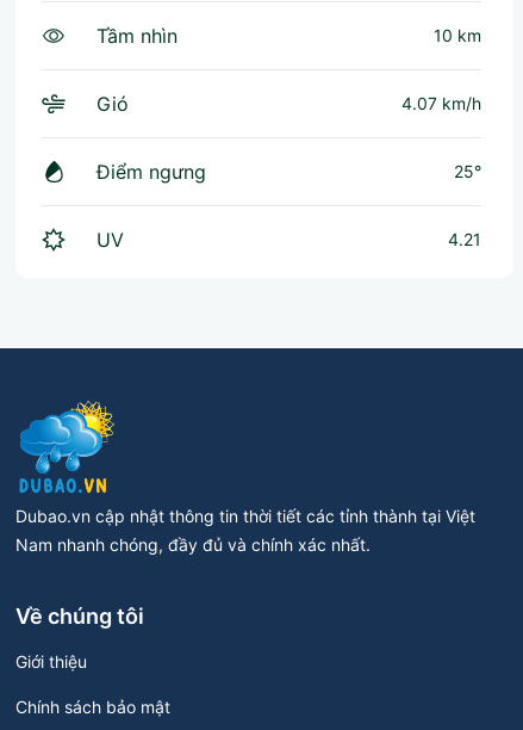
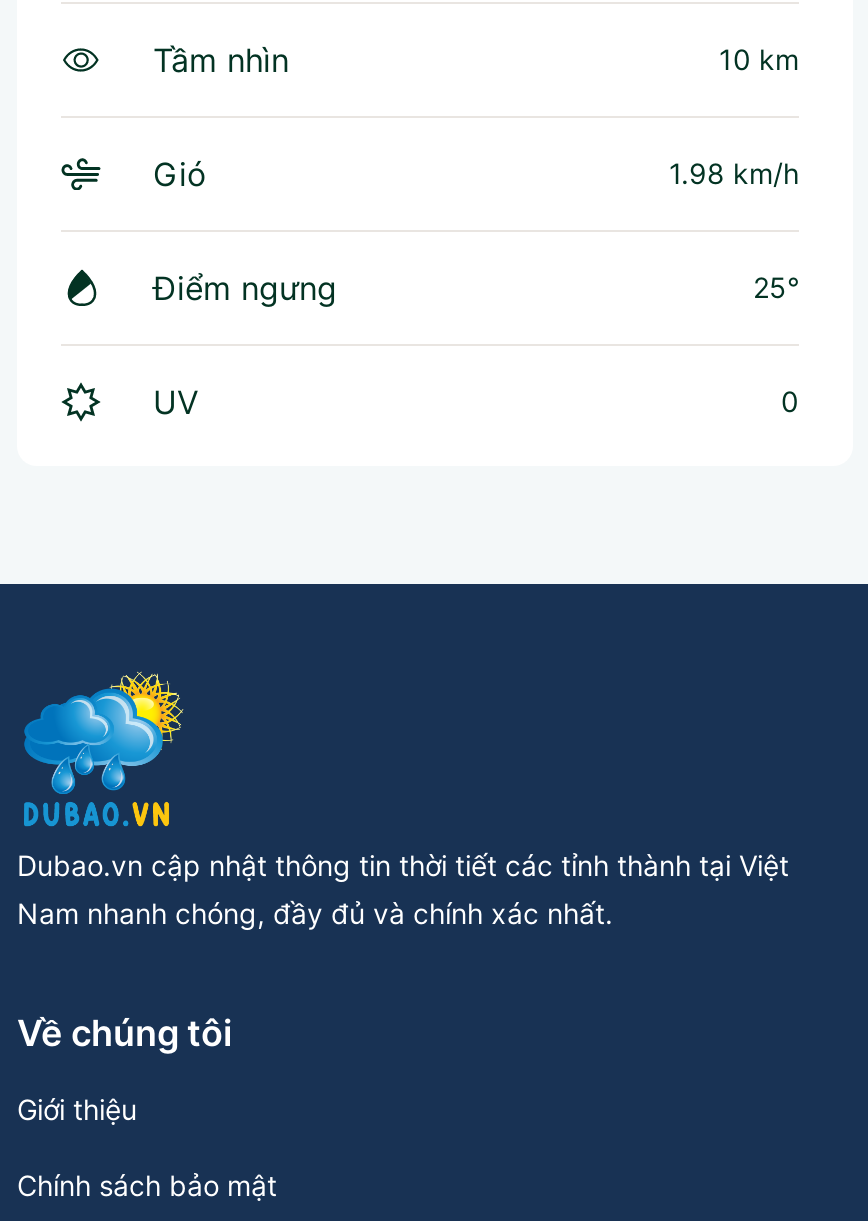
[401,93,481,113] 4.07 km/h -> [669,156,799,190] 1.98 km/h
[448,229,481,249] 4.21 -> [781,384,799,418] 0

